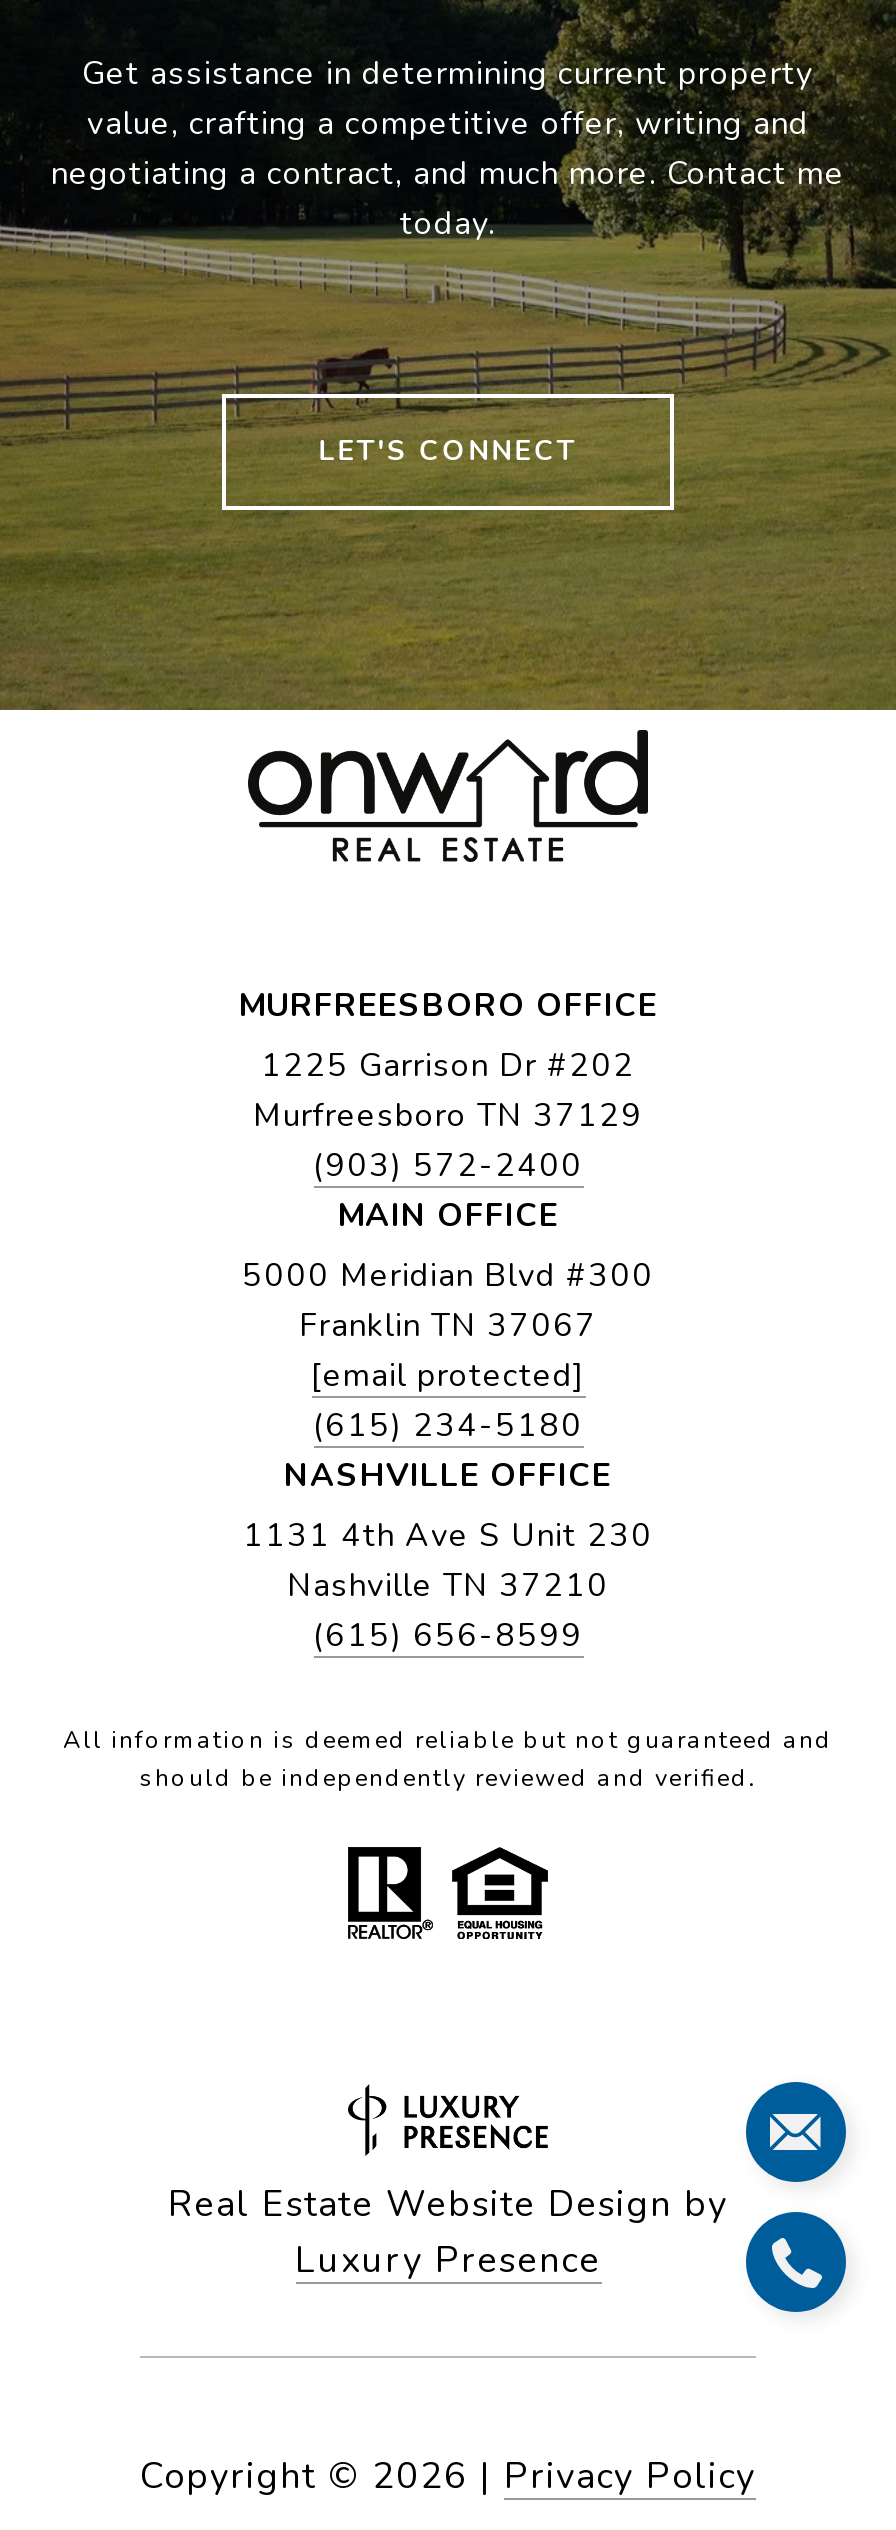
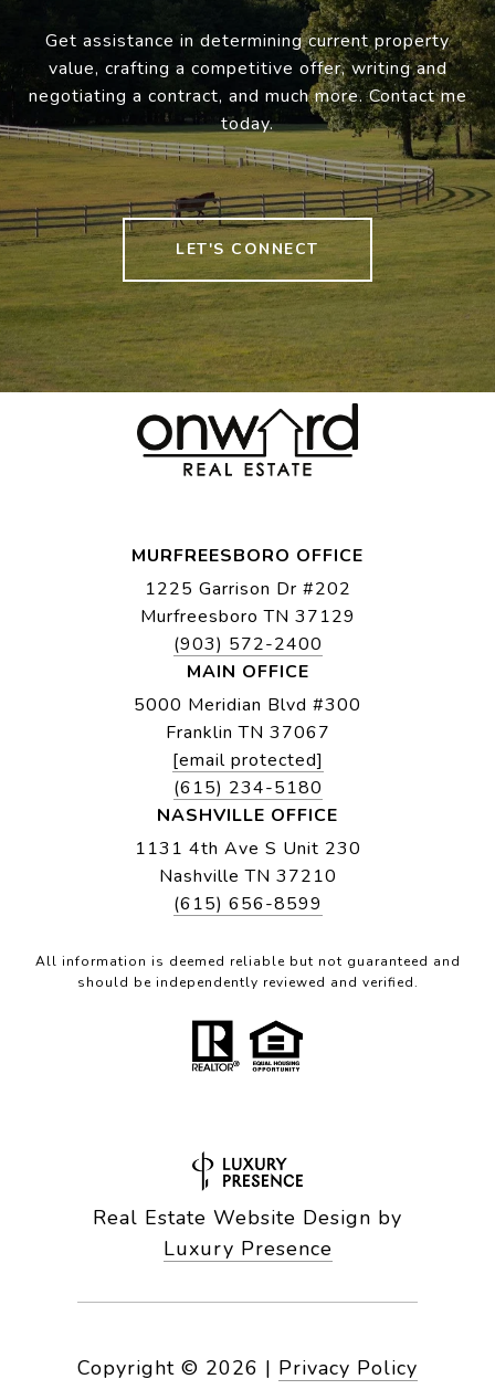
[744,2080,848,2184] [image] -> none
[744,2210,848,2314] [image] -> none

